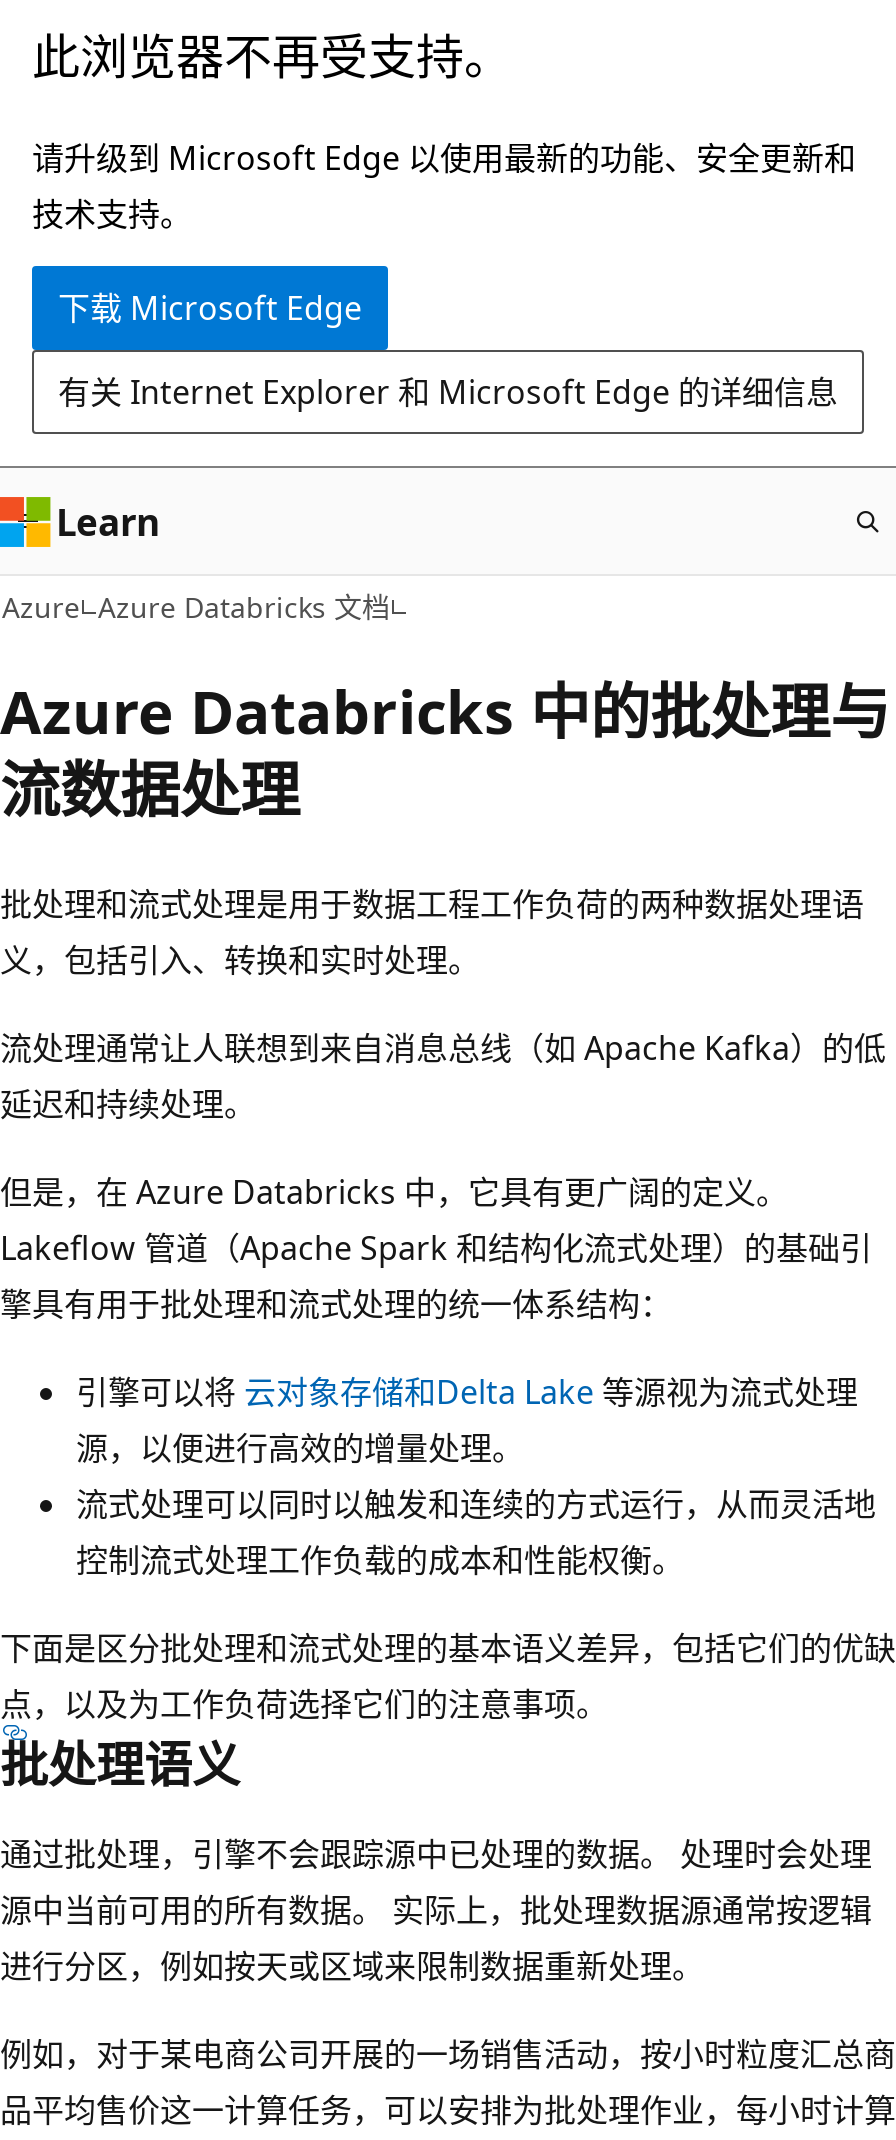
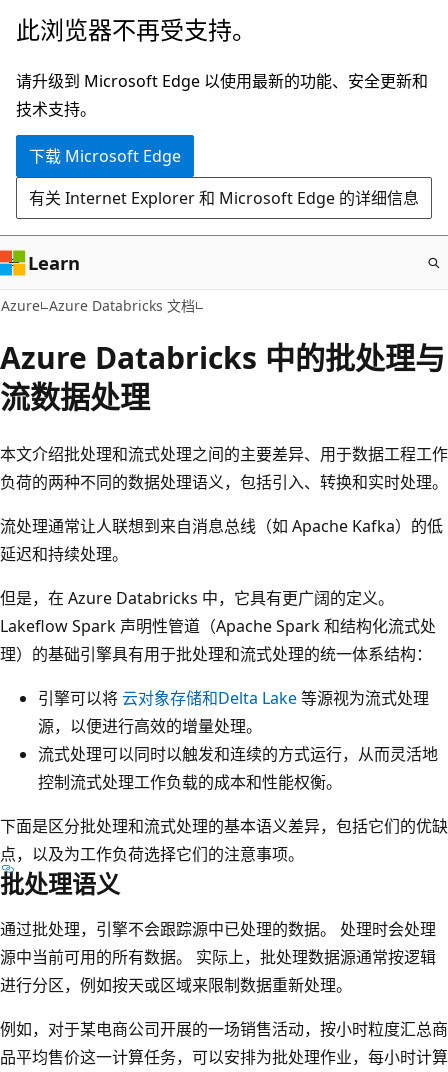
[0,881,864,981] 批处理和流式处理是用于数据工程工作负荷的两种数据处理语 | 义，包括引入、转换和实时处理。 -> [0,442,448,492] 本文介绍批处理和流式处理之间的主要差异、用于数据工程工作 | 负荷的两种不同的数据处理语义，包括引入、转换和实时处理。
[0,1225,872,1325] Lakeflow 管道（Apache Spark 和结构化流式处理）的基础引 | 擎具有用于批处理和流式处理的统一体系结构： -> [0,614,436,664] Lakeflow Spark 声明性管道（Apache Spark 和结构化流式处 | 理）的基础引擎具有用于批处理和流式处理的统一体系结构：

